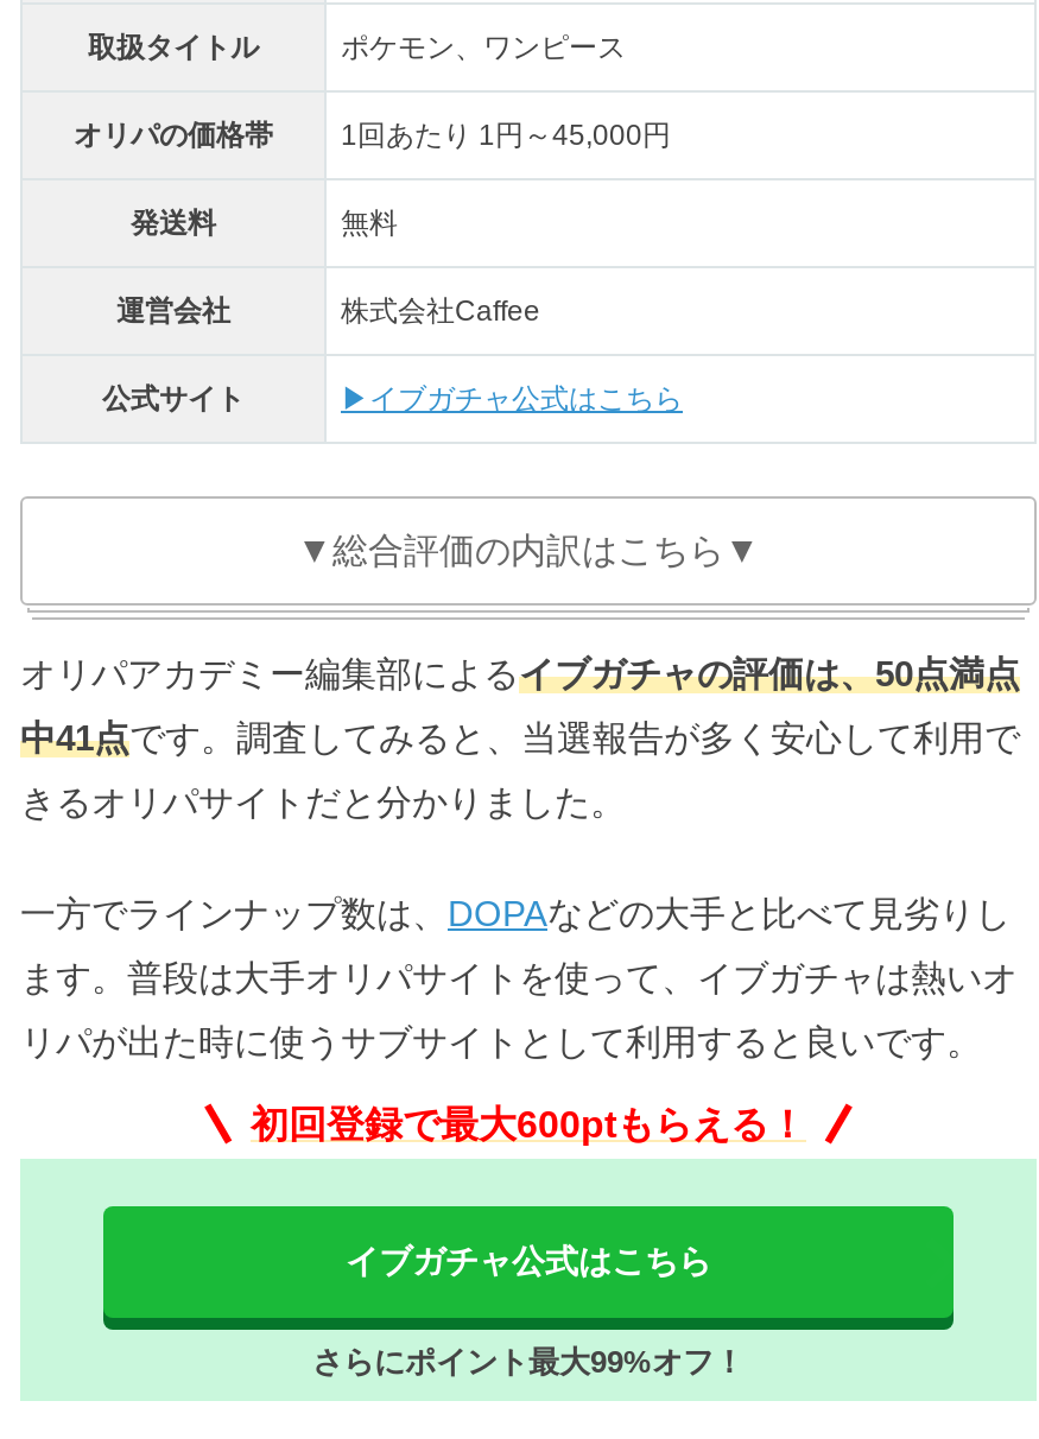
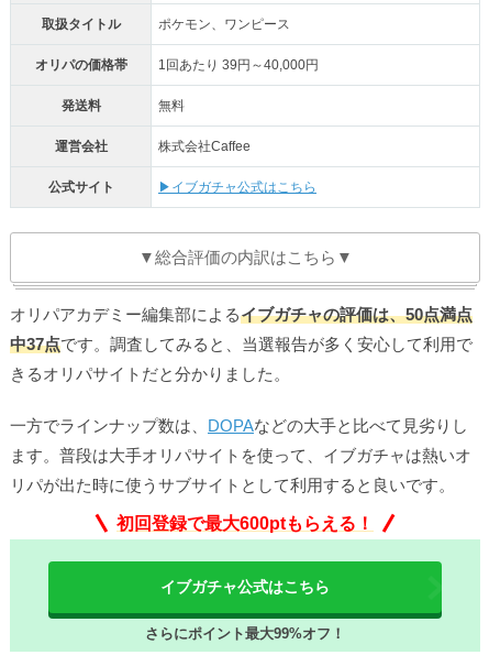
[341,118,671,152] 1回あたり 1円～45,000円 -> [158,57,319,73] 1回あたり 39円～40,000円
[20,718,1020,758] 中41点です。調査してみると、当選報告が多く安心して利用で -> [10,335,473,354] 中37点です。調査してみると、当選報告が多く安心して利用で

